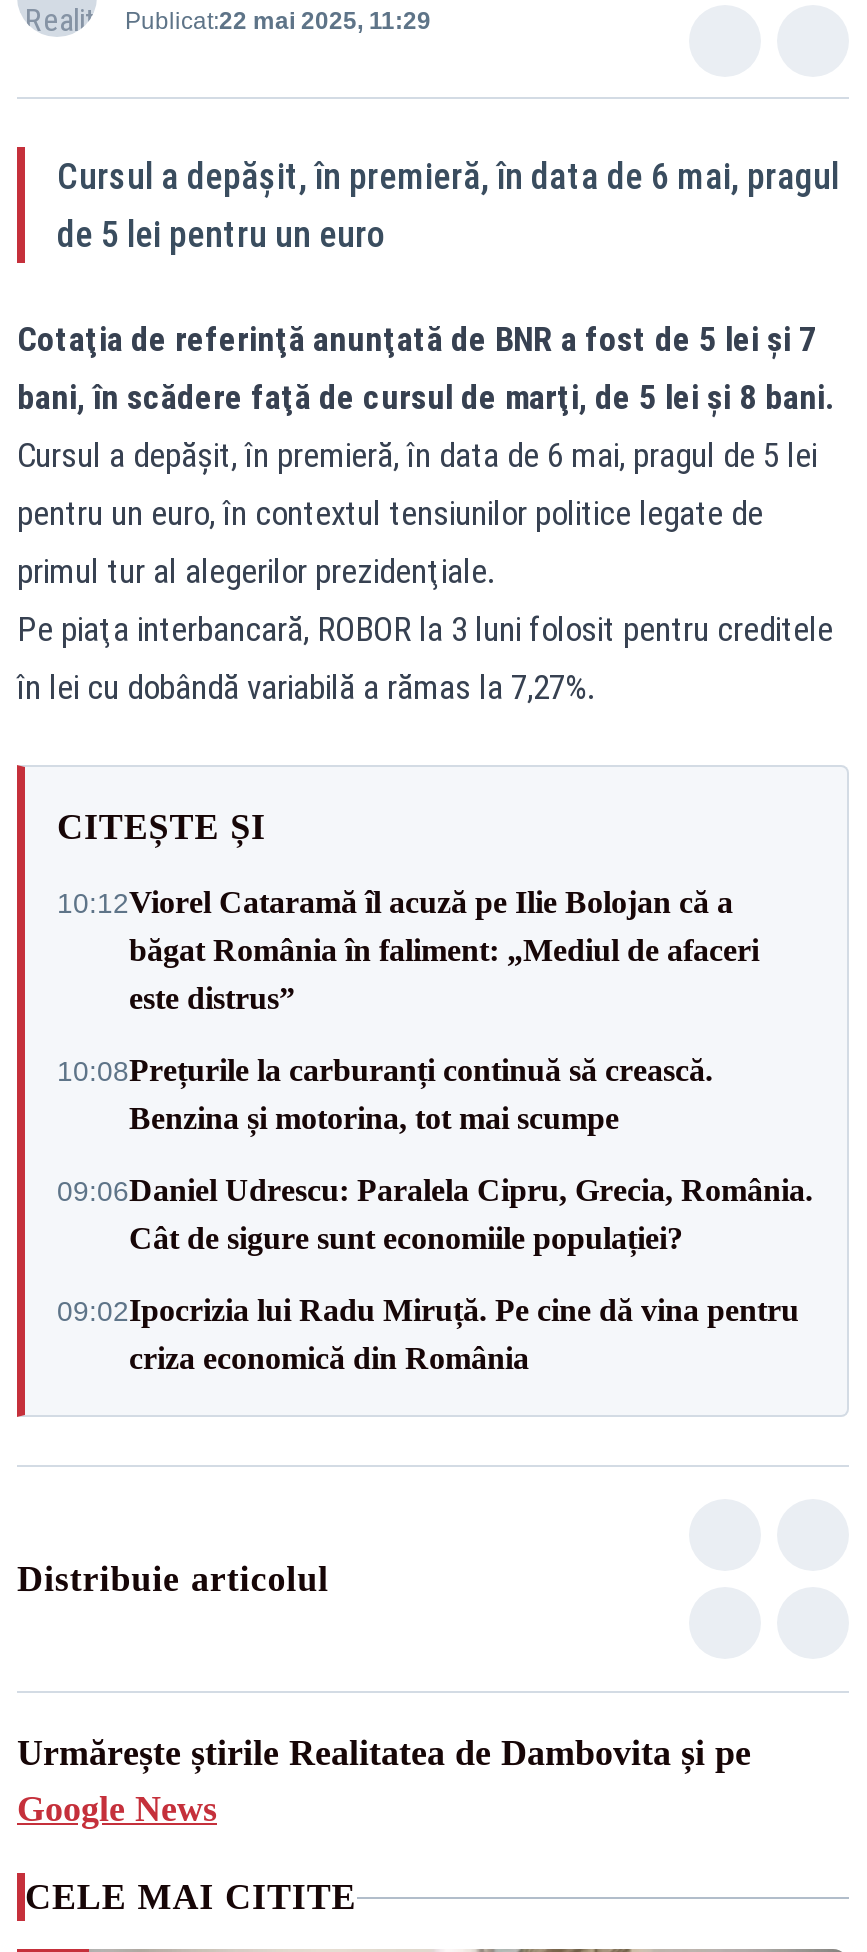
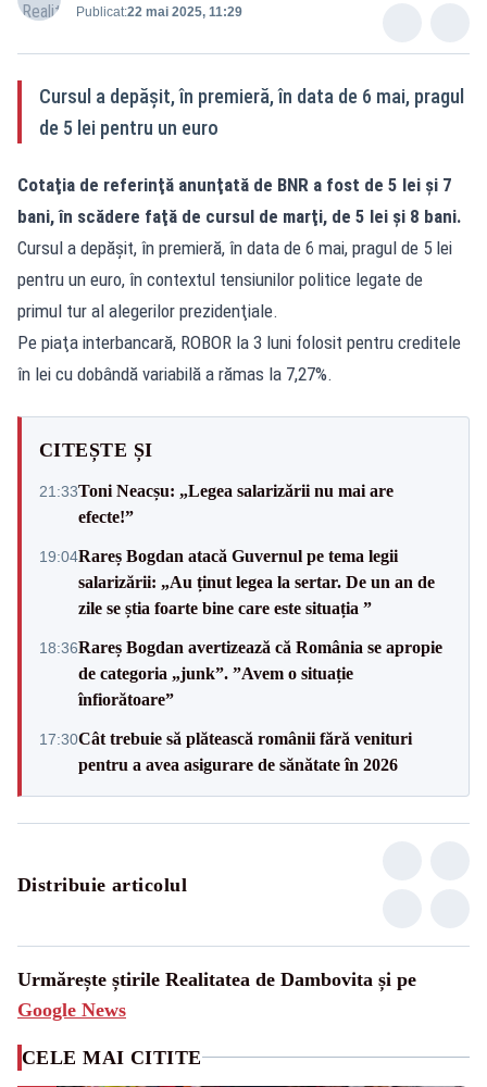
[57,885,759,1015] 10:12Viorel Cataramă îl acuză pe Ilie Bolojan că a | băgat România în faliment: „Mediul de afaceri | este distrus” -> [39,481,394,526] 21:33Toni Neacșu: „Legea salarizării nu mai are | efecte!”
[57,1053,713,1135] 10:08Prețurile la carburanți continuă să crească. | Benzina și motorina, tot mai scumpe -> [39,546,435,617] 19:04Rareș Bogdan atacă Guvernul pe tema legii | salarizării: „Au ținut legea la sertar. De un an de | zile se știa foarte bine care este situația ”
[57,1173,813,1255] 09:06Daniel Udrescu: Paralela Cipru, Grecia, România. | Cât de sigure sunt economiile populației? -> [39,638,442,708] 18:36Rareș Bogdan avertizează că România se apropie | de categoria „junk”. ”Avem o situație | înfiorătoare”
[57,1293,799,1375] 09:02Ipocrizia lui Radu Miruță. Pe cine dă vina pentru | criza economică din România -> [39,729,412,773] 17:30Cât trebuie să plătească românii fără venituri | pentru a avea asigurare de sănătate în 2026

